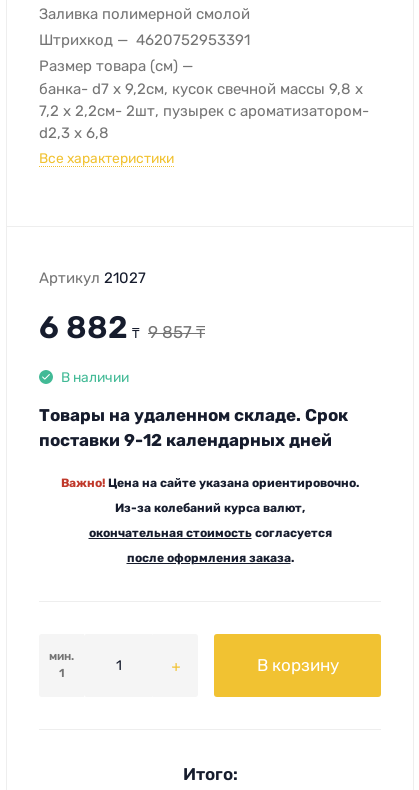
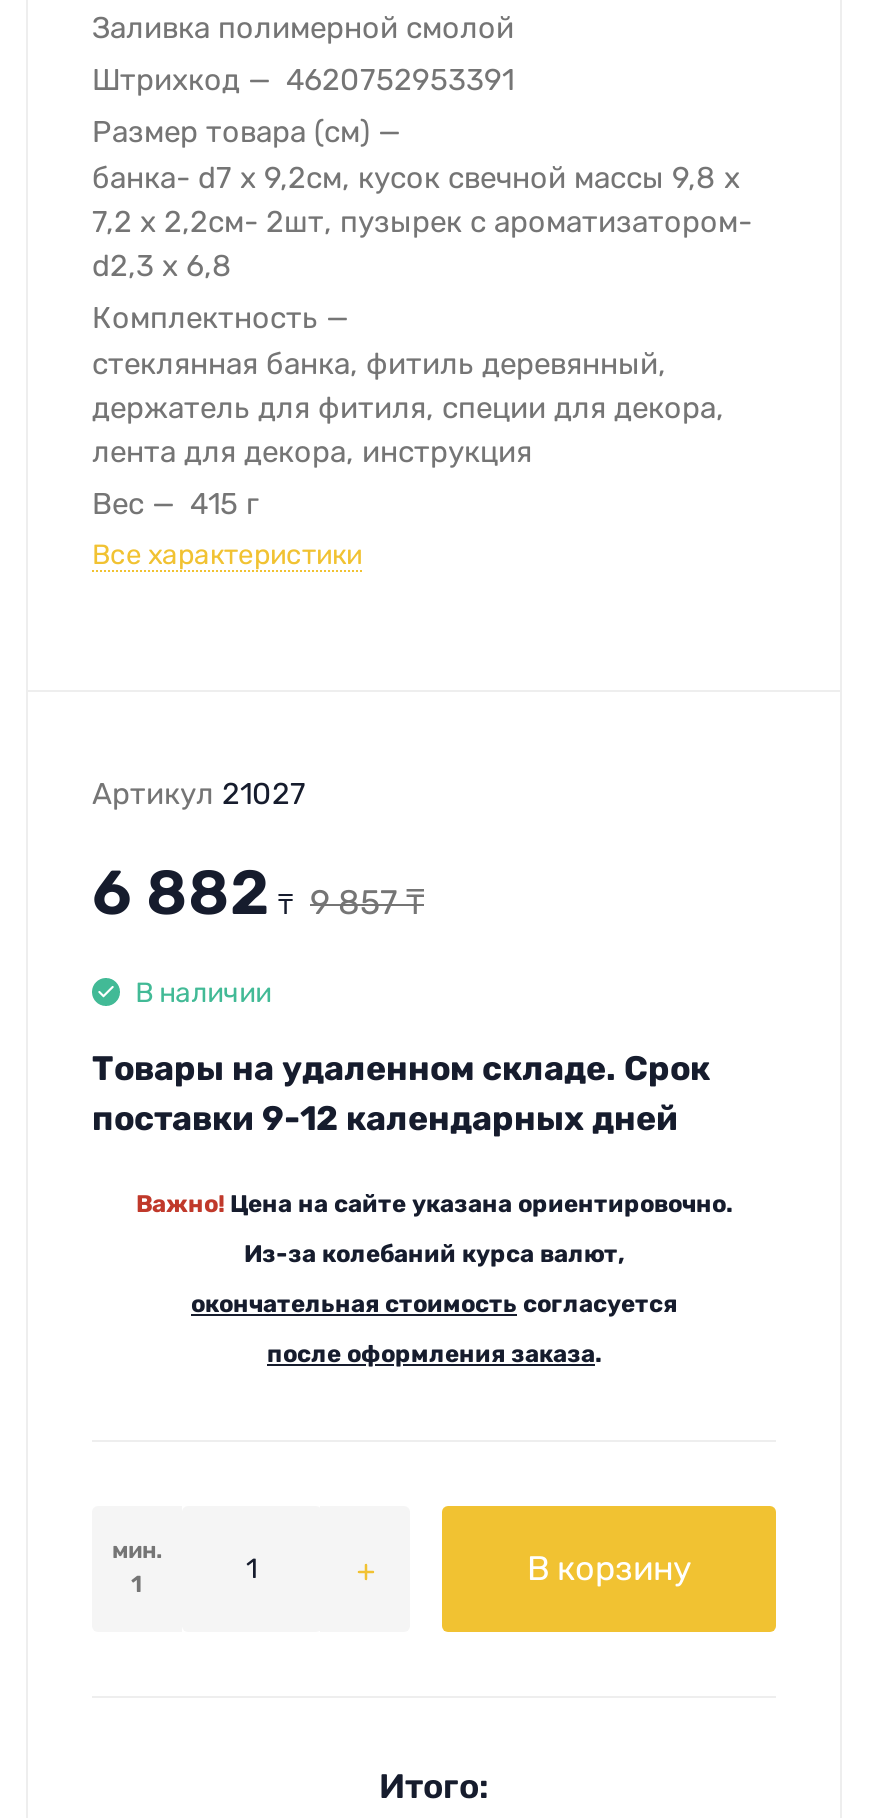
none -> [92,299,724,521] Комплектность | стеклянная банка, фитиль деревянный, | держатель для фитиля, специи для декора, | лента для декора, инструкция | Вес | 415 г

